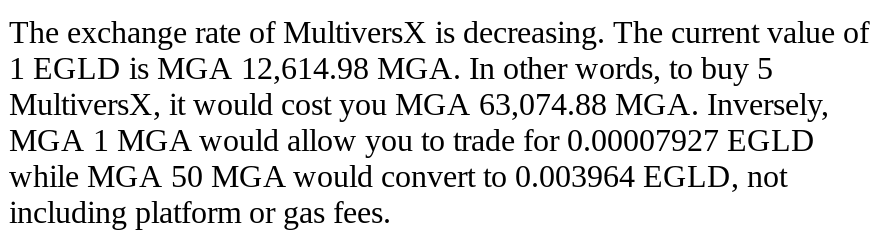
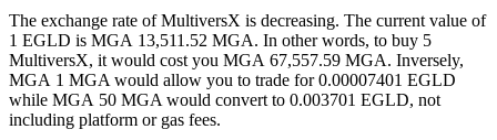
[9,50,773,84] 1 EGLD is MGA 12,614.98 MGA. In other words, to buy 5 -> [9,30,432,49] 1 EGLD is MGA 13,511.52 MGA. In other words, to buy 5
[9,86,829,120] MultiversX, it would cost you MGA 63,074.88 MGA. Inversely, -> [9,50,464,69] MultiversX, it would cost you MGA 67,557.59 MGA. Inversely,
[9,122,815,156] MGA 1 MGA would allow you to trade for 0.00007927 EGLD -> [9,70,456,89] MGA 1 MGA would allow you to trade for 0.00007401 EGLD
[9,158,787,192] while MGA 50 MGA would convert to 0.003964 EGLD, not -> [9,90,440,109] while MGA 50 MGA would convert to 0.003701 EGLD, not

